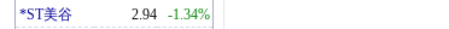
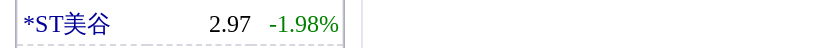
[132,6,157,23] 2.94 -> [209,10,251,38] 2.97
[168,6,210,23] -1.34% -> [269,10,339,38] -1.98%

